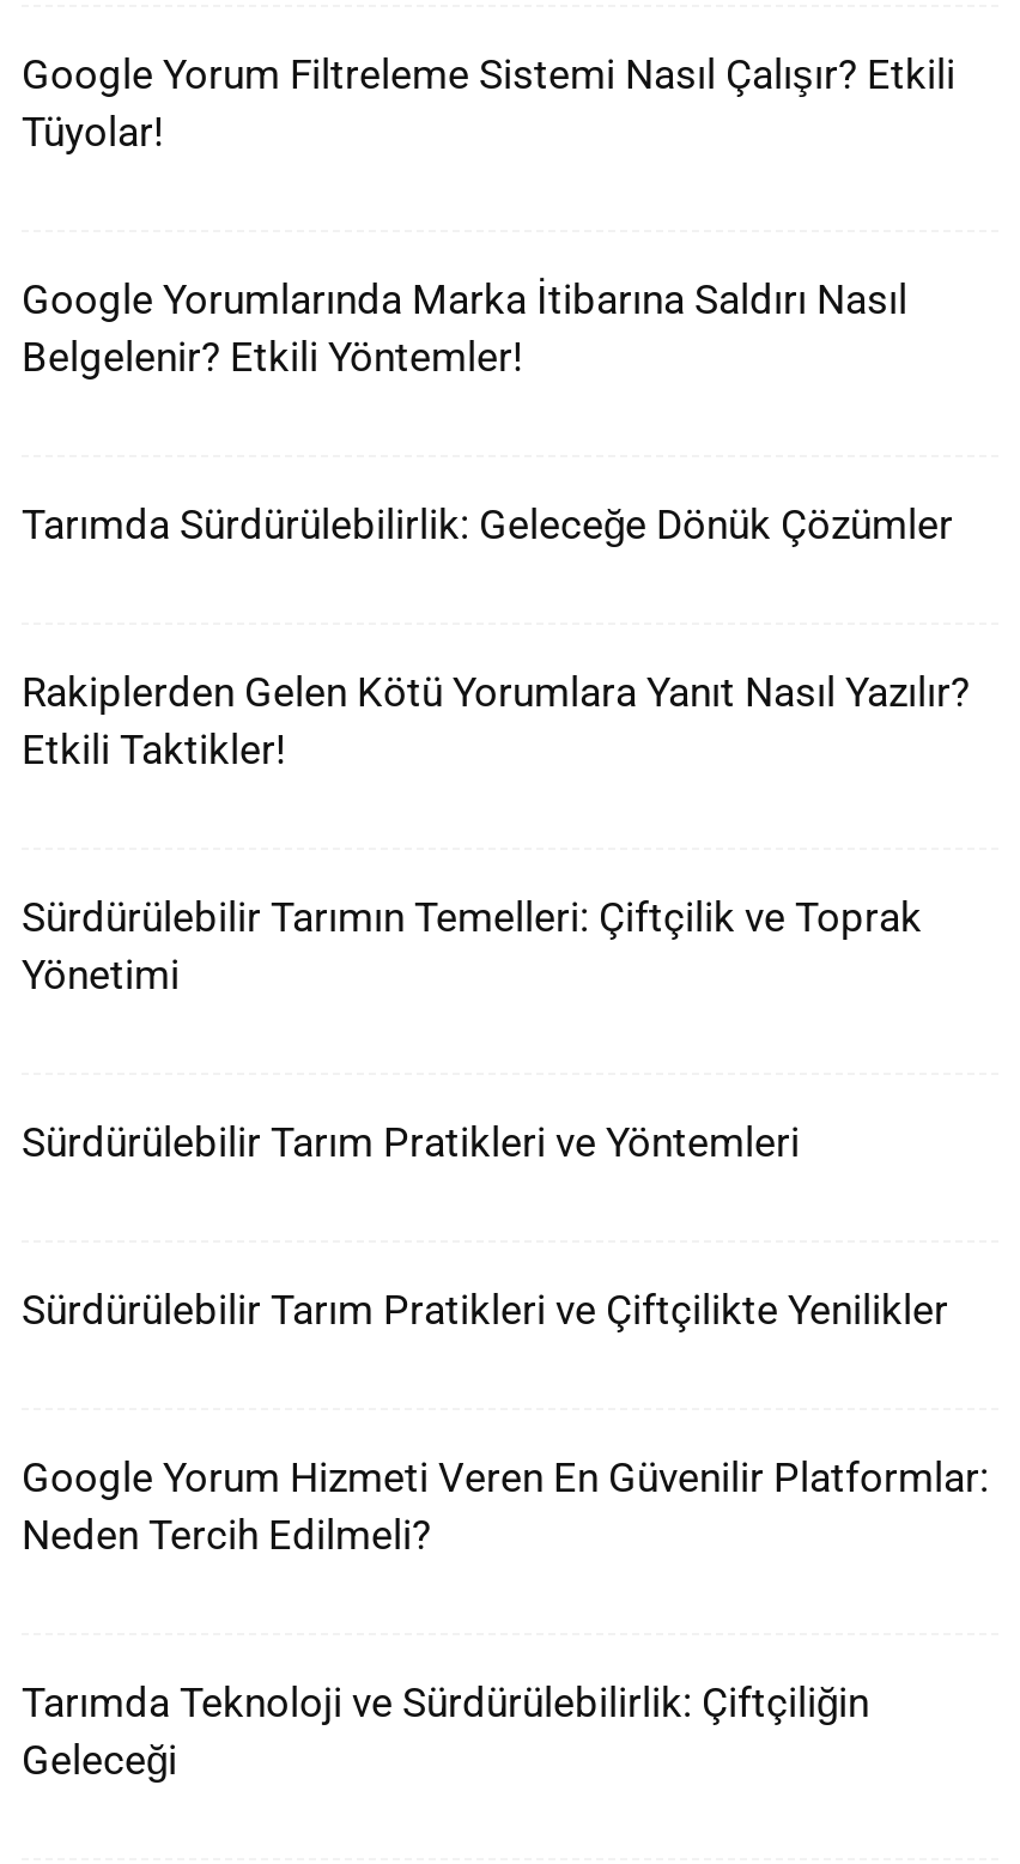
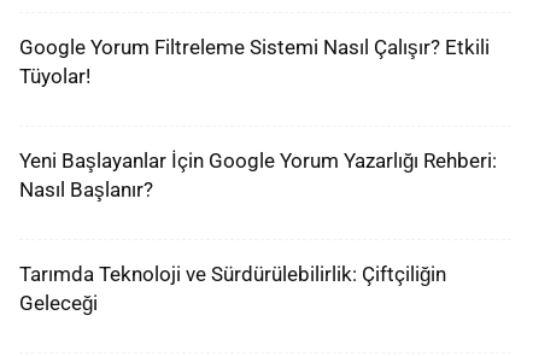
[22,275,989,1559] Google Yorumlarında Marka İtibarına Saldırı Nasıl | Belgelenir? Etkili Yöntemler! | Tarımda Sürdürülebilirlik: Geleceğe Dönük Çözümler | Rakiplerden Gelen Kötü Yorumlara Yanıt Nasıl Yazılır? | Etkili Taktikler! | Sürdürülebilir Tarımın Temelleri: Çiftçilik ve Toprak | Yönetimi | Sürdürülebilir Tarım Pratikleri ve Yöntemleri | Sürdürülebilir Tarım Pratikleri ve Çiftçilikte Yenilikler | Google Yorum Hizmeti Veren En Güvenilir Platformlar: | Neden Tercih Edilmeli? -> [19,148,497,202] Yeni Başlayanlar İçin Google Yorum Yazarlığı Rehberi: | Nasıl Başlanır?

